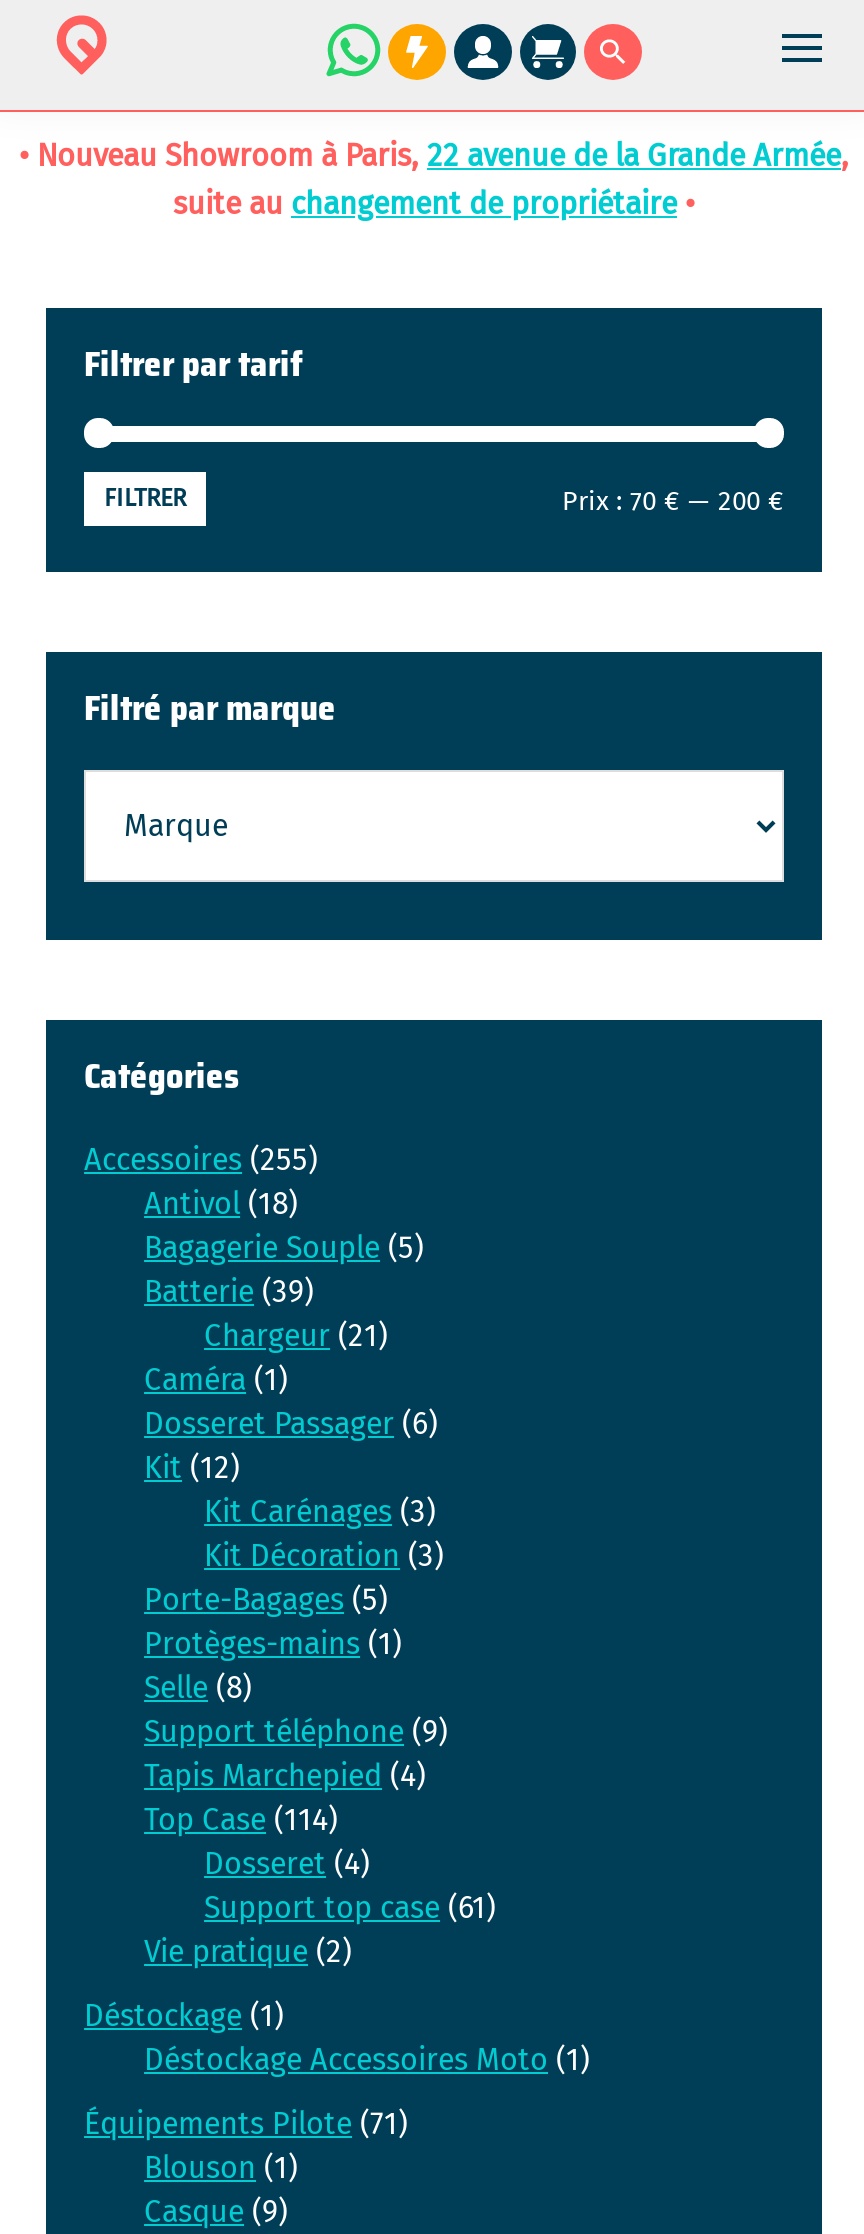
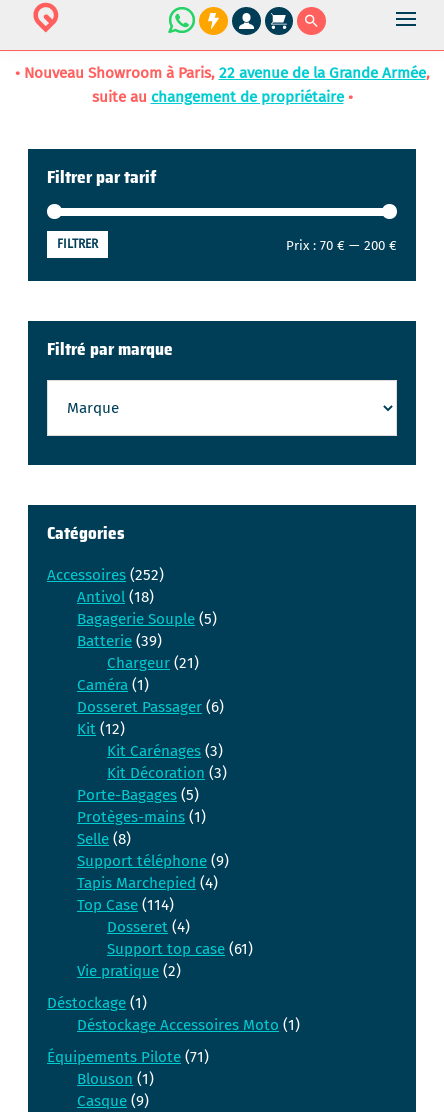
[84,1142,318,1178] Accessoires (255) -> [47,566,164,584] Accessoires (252)

